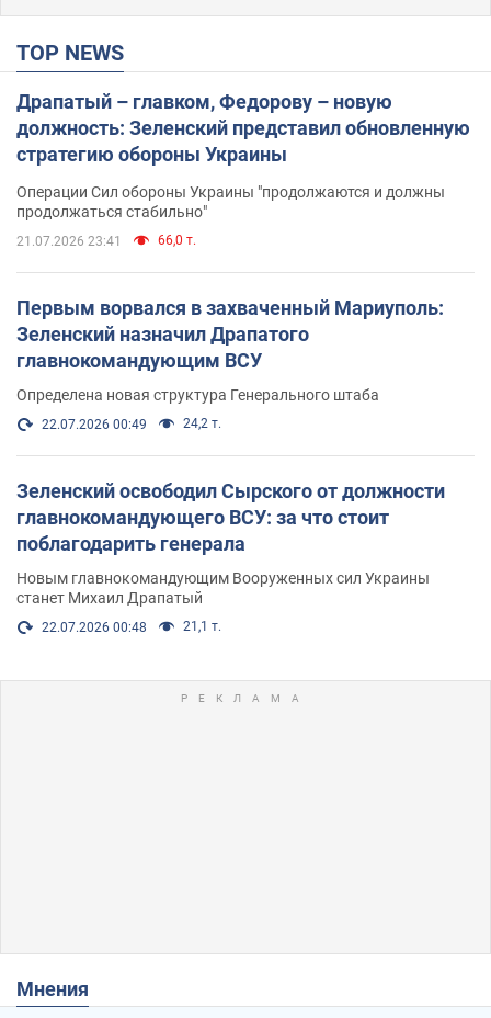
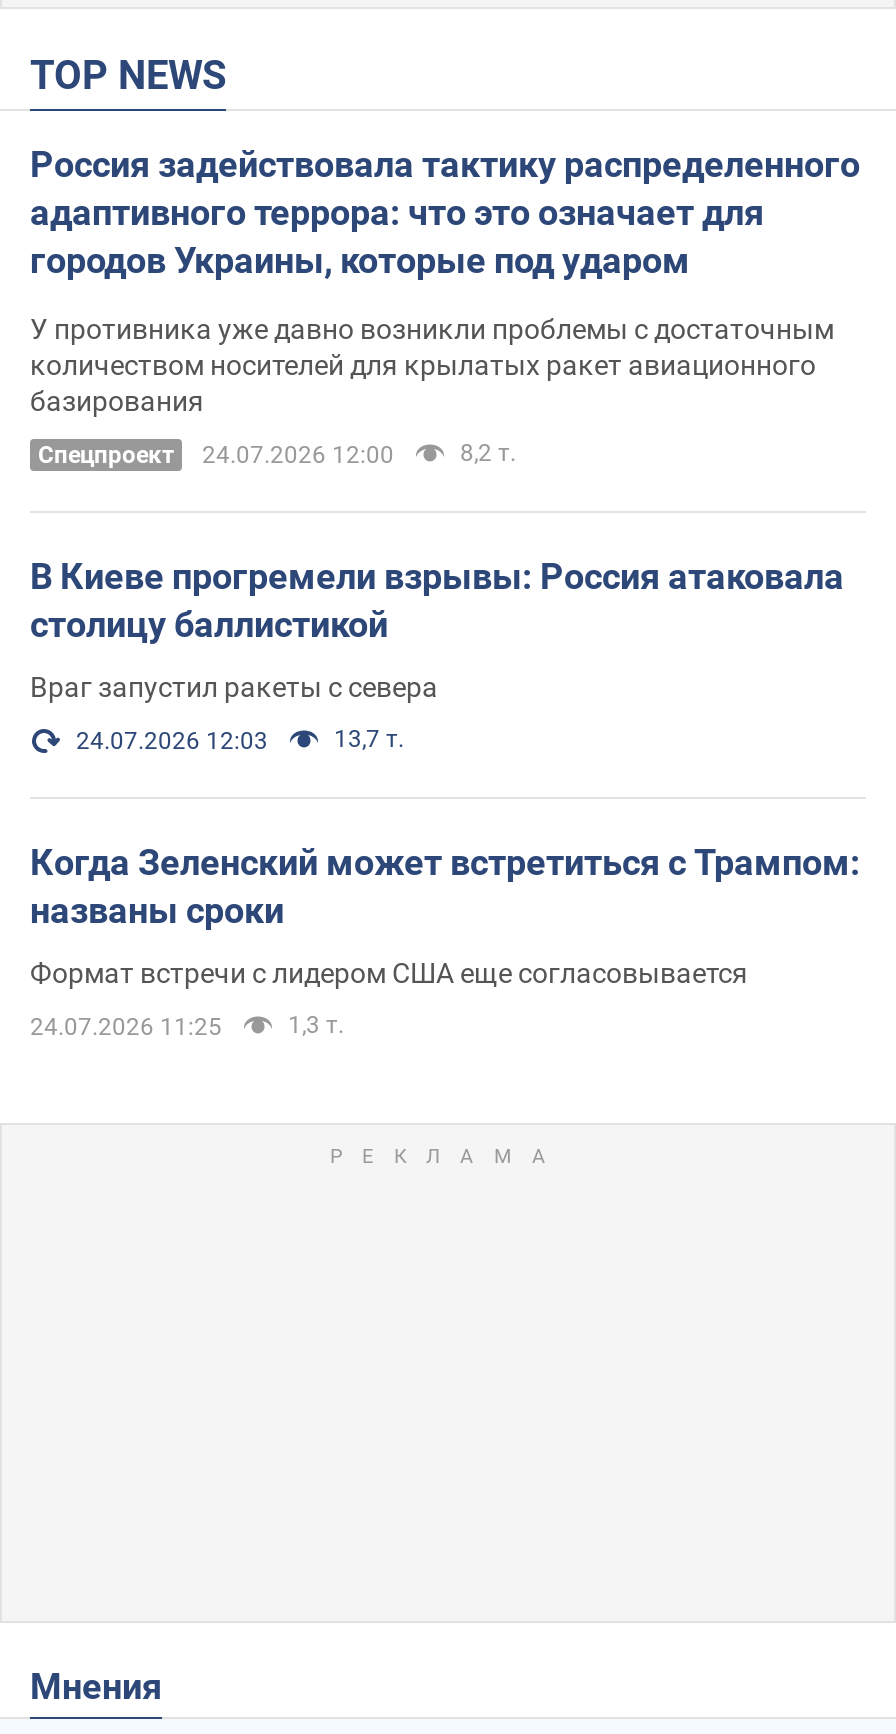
[16,90,470,166] Драпатый – главком, Федорову – новую | должность: Зеленский представил обновленную | стратегию обороны Украины -> [30,143,860,281] Россия задействовала тактику распределенного | адаптивного террора: что это означает для | городов Украины, которые под ударом
[16,183,445,220] Операции Сил обороны Украины "продолжаются и должны | продолжаться стабильно" -> [30,313,834,417] У противника уже давно возникли проблемы с достаточным | количеством носителей для крылатых ракет авиационного | базирования
[16,233,196,249] 21.07.2026 23:41 | 66,0 т. -> [38,439,516,469] Спецпроект | 24.07.2026 12:00 | 8,2 т.
[16,296,444,372] Первым ворвался в захваченный Мариуполь: | Зеленский назначил Драпатого | главнокомандующим ВСУ -> [30,555,844,645] В Киеве прогремели взрывы: Россия атаковала | столицу баллистикой
[16,386,379,404] Определена новая структура Генерального штаба -> [30,671,438,703] Враг запустил ракеты с севера
[42,416,221,432] 22.07.2026 00:49 | 24,2 т. -> [76,725,404,755] 24.07.2026 12:03 | 13,7 т.
[16,479,445,555] Зеленский освободил Сырского от должности | главнокомандующего ВСУ: за что стоит | поблагодарить генерала -> [30,841,860,931] Когда Зеленский может встретиться с Трампом: | названы сроки
[16,569,430,607] Новым главнокомандующим Вооруженных сил Украины | станет Михаил Драпатый -> [30,957,748,989] Формат встречи с лидером США еще согласовывается
[42,619,221,635] 22.07.2026 00:48 | 21,1 т. -> [30,1011,344,1041] 24.07.2026 11:25 | 1,3 т.

